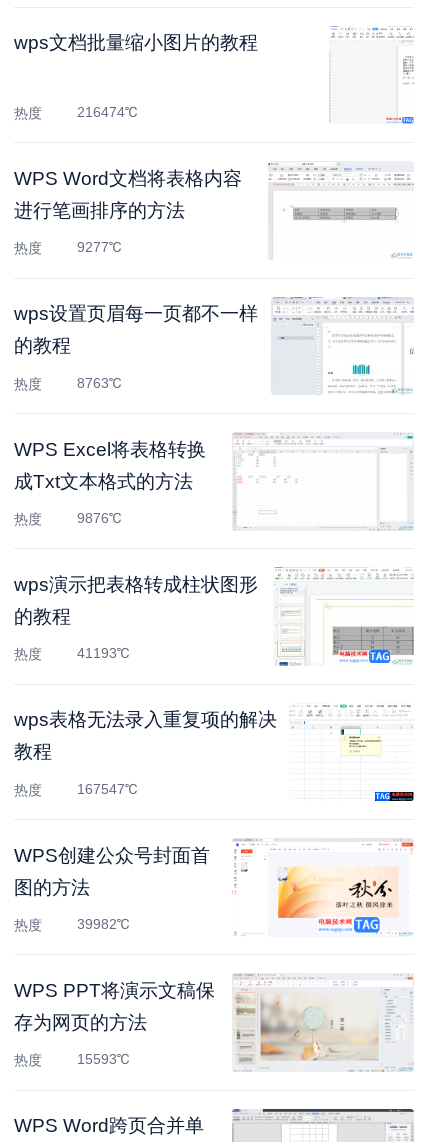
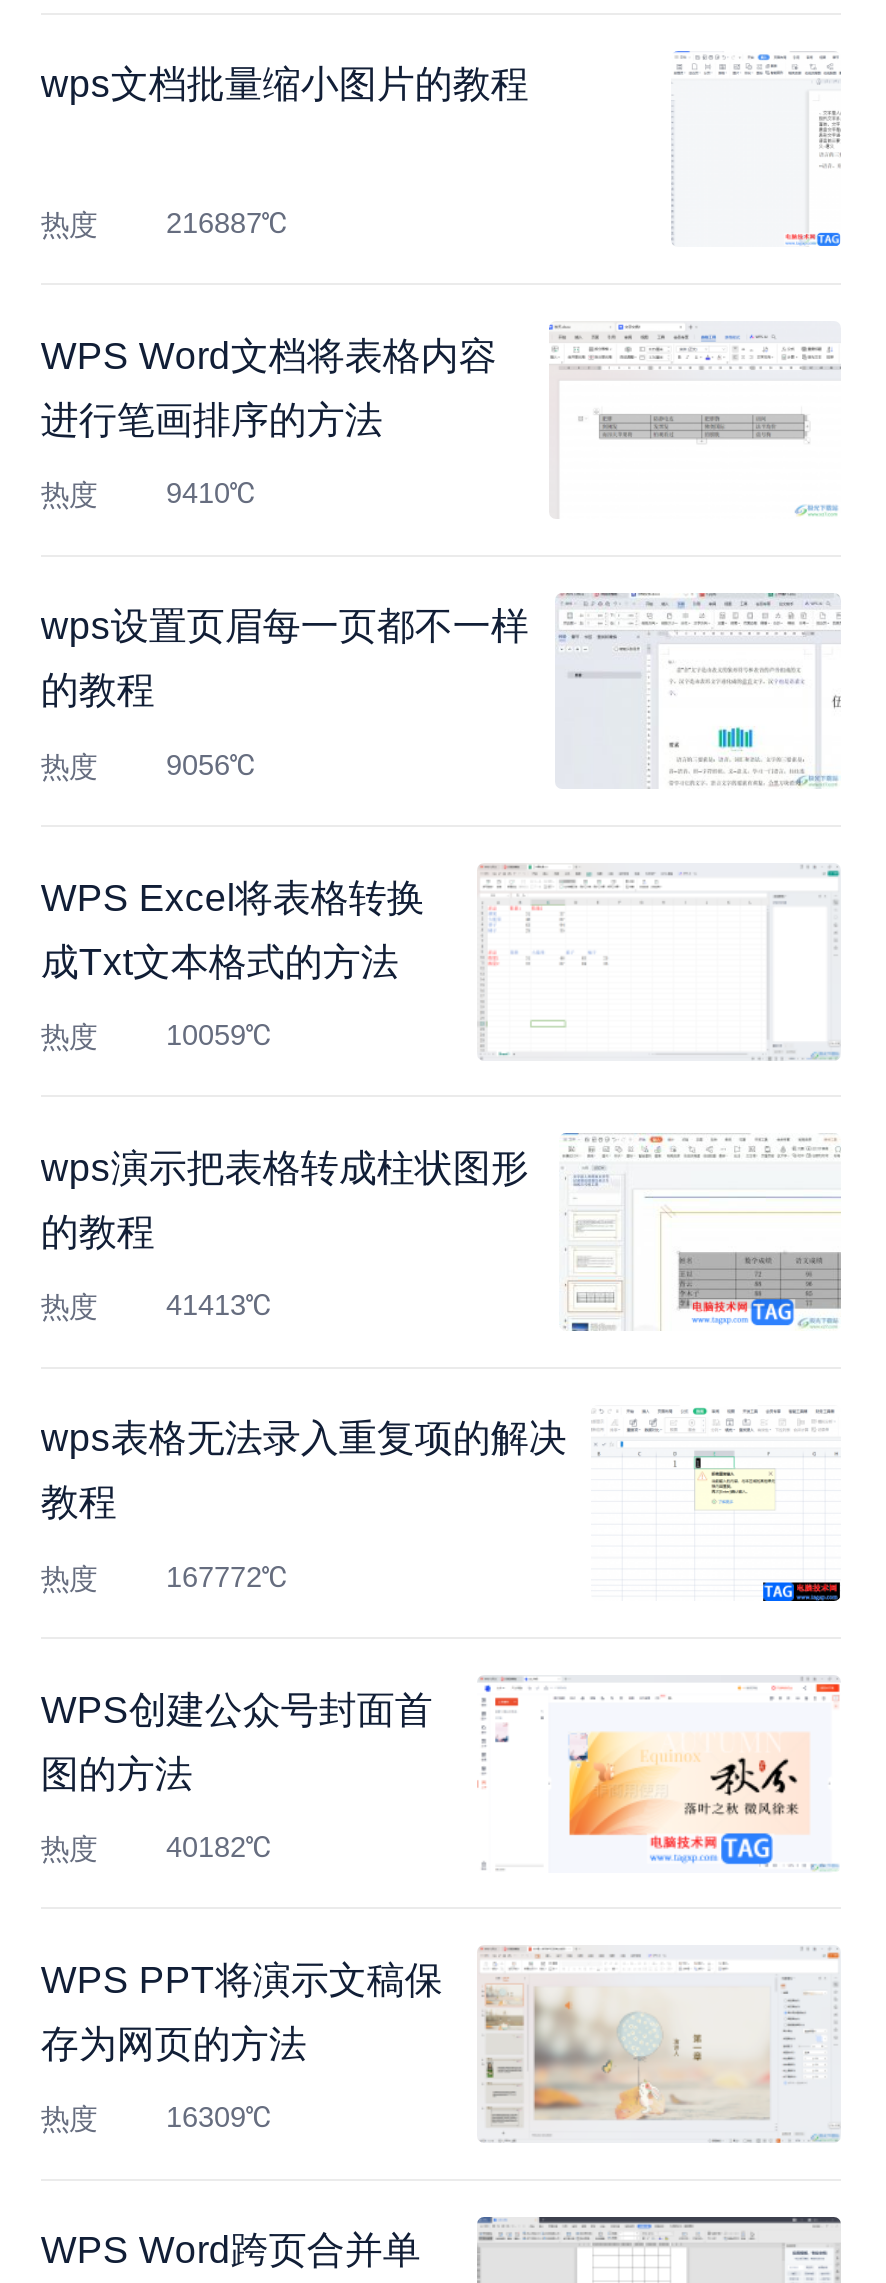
[76,104,137,120] 216474℃ -> [166,207,288,239] 216887℃
[76,239,121,255] 9277℃ -> [166,477,256,509] 9410℃
[76,375,121,391] 8763℃ -> [166,748,256,780] 9056℃
[76,510,121,526] 9876℃ -> [166,1019,272,1051] 10059℃
[76,645,129,661] 41193℃ -> [166,1290,272,1322] 41413℃
[76,781,137,797] 167547℃ -> [166,1560,288,1592] 167772℃
[76,916,129,932] 39982℃ -> [166,1831,272,1863] 40182℃
[76,1051,129,1067] 15593℃ -> [166,2102,272,2134] 16309℃

